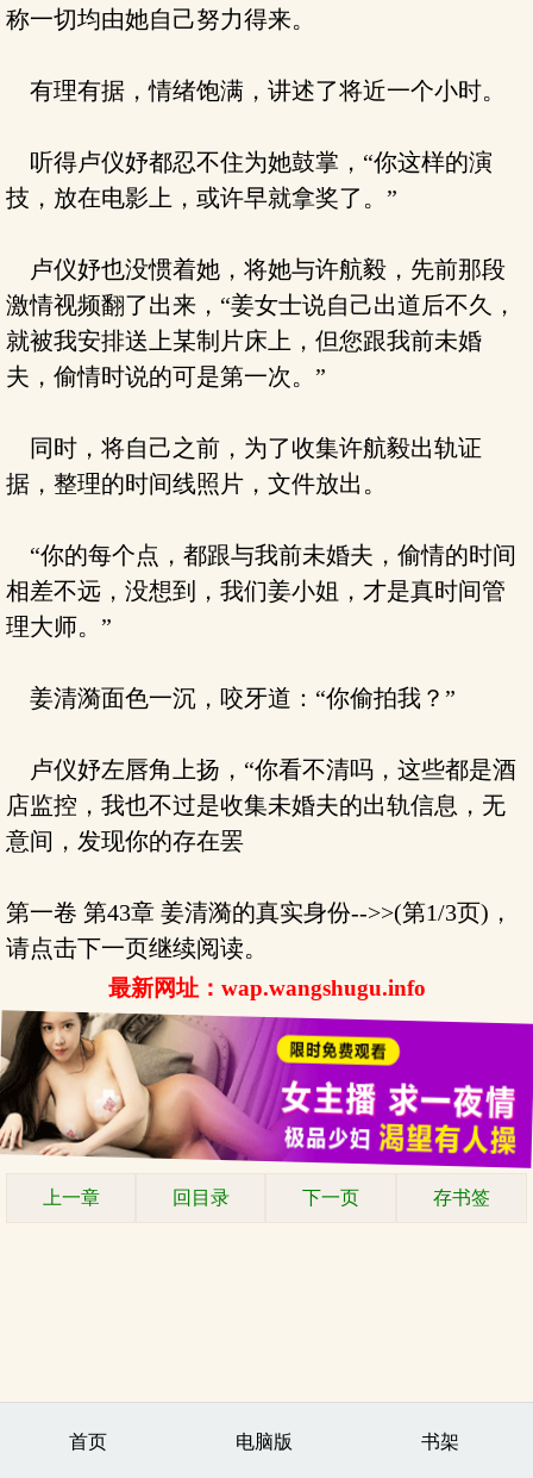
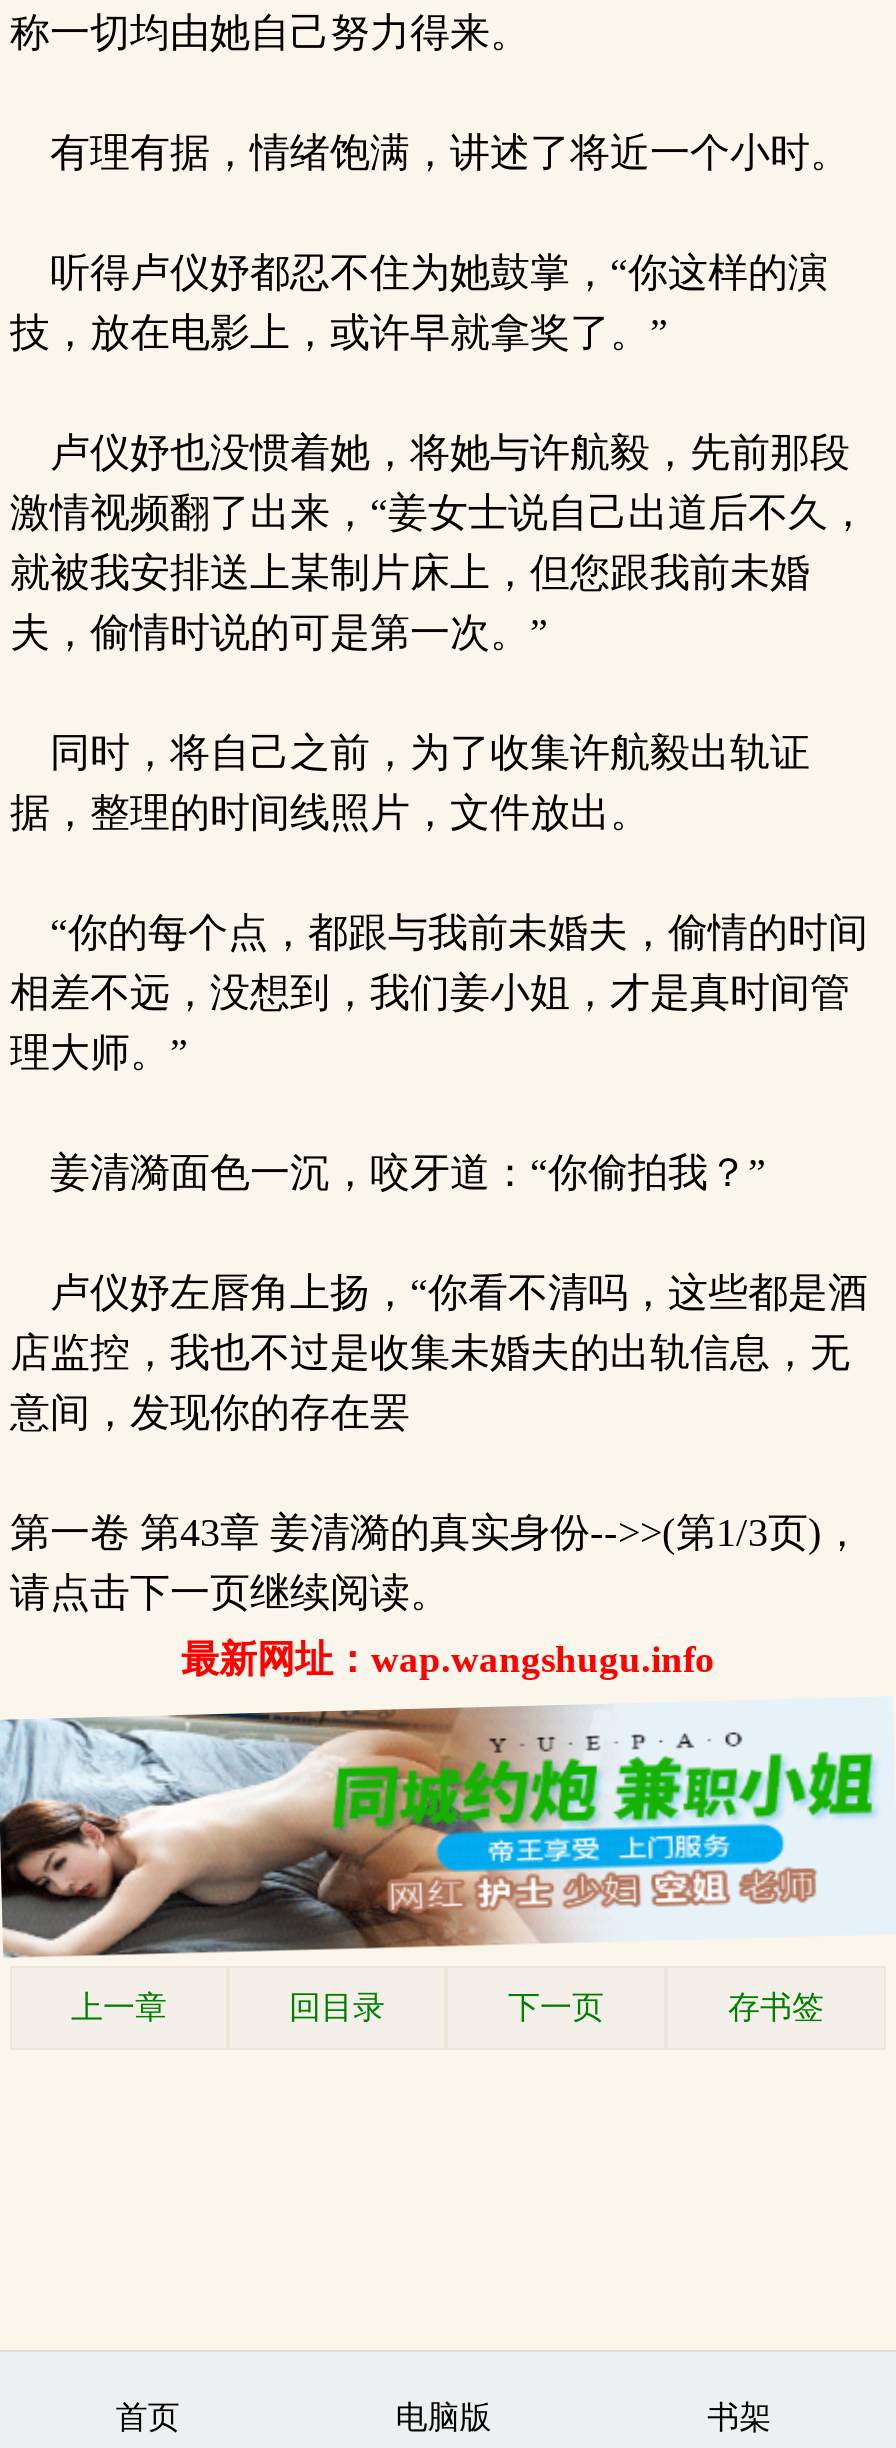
[4,1010,529,1170] [image] -> [6,1698,890,1960] [image]

